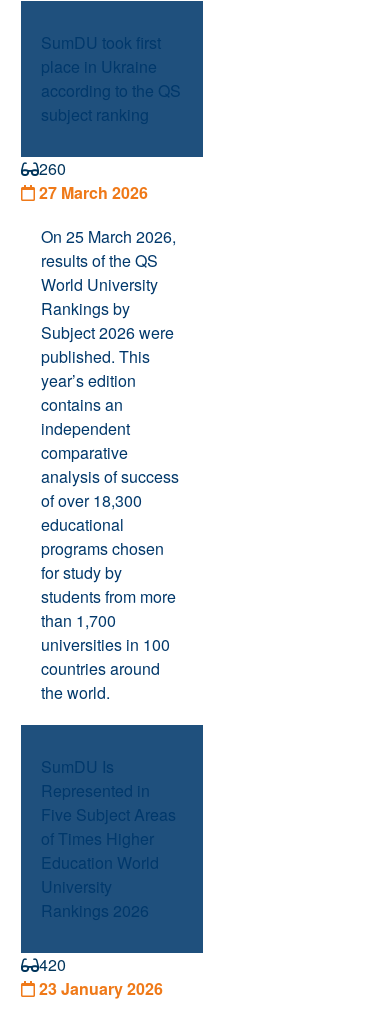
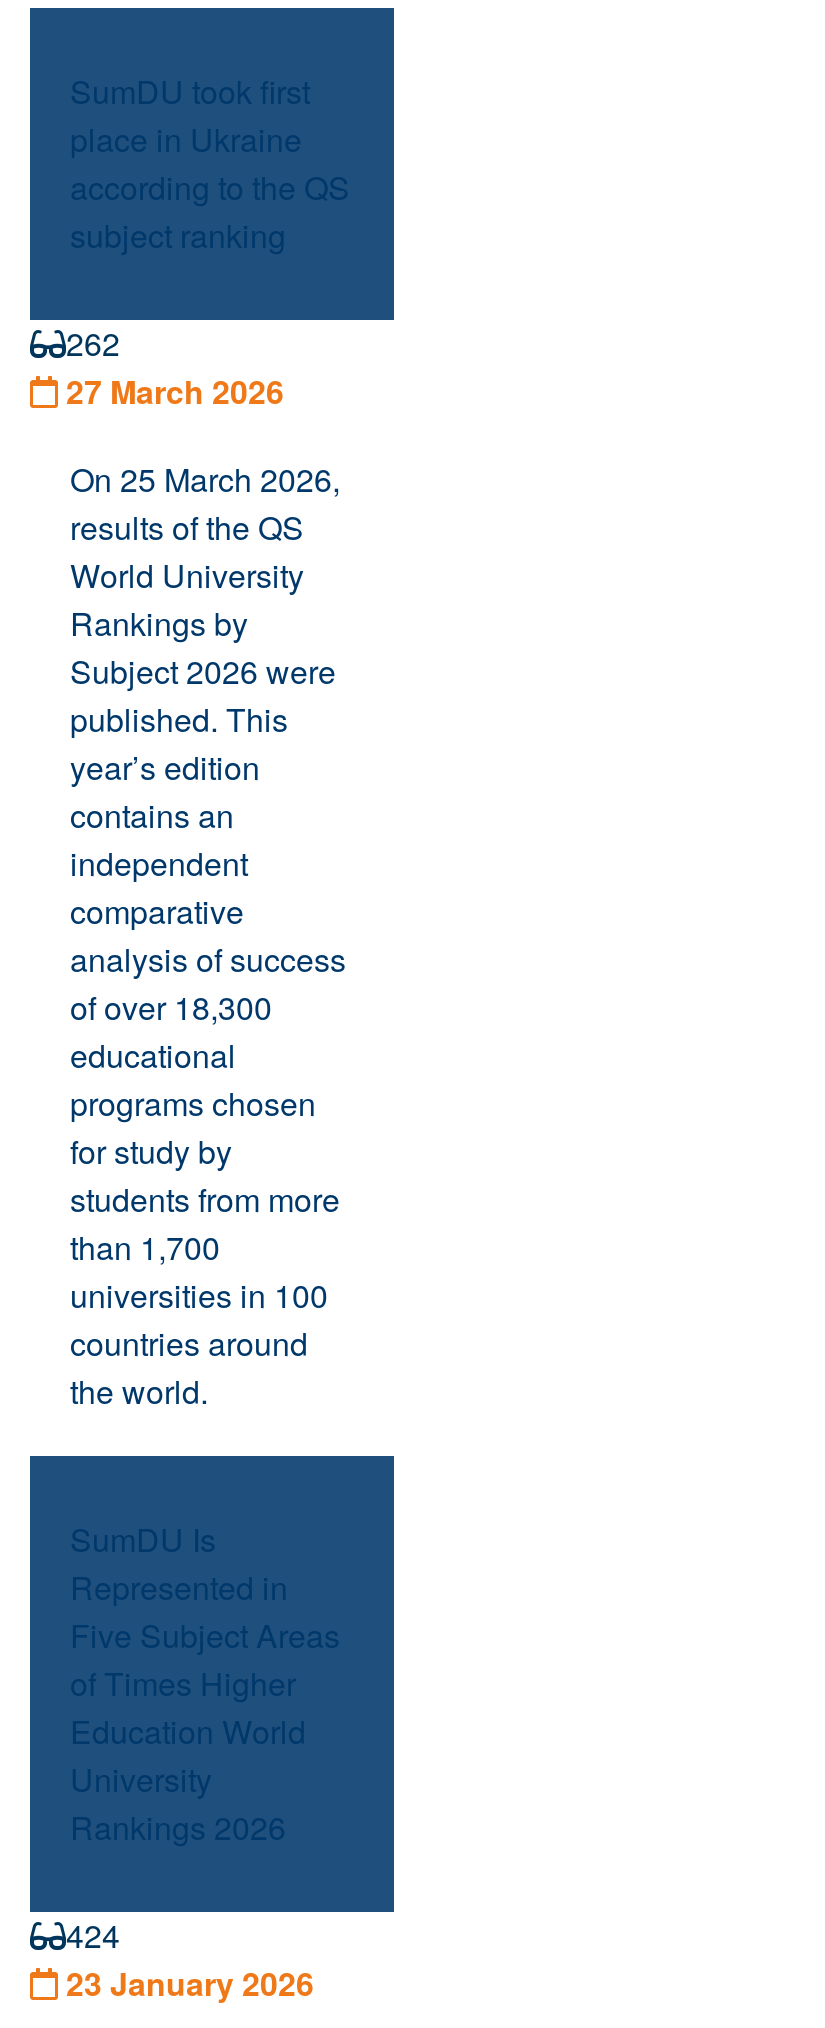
[39,157,66,180] 260 -> [66,320,120,366] 262
[39,953,66,976] 420 -> [66,1912,120,1958] 424

